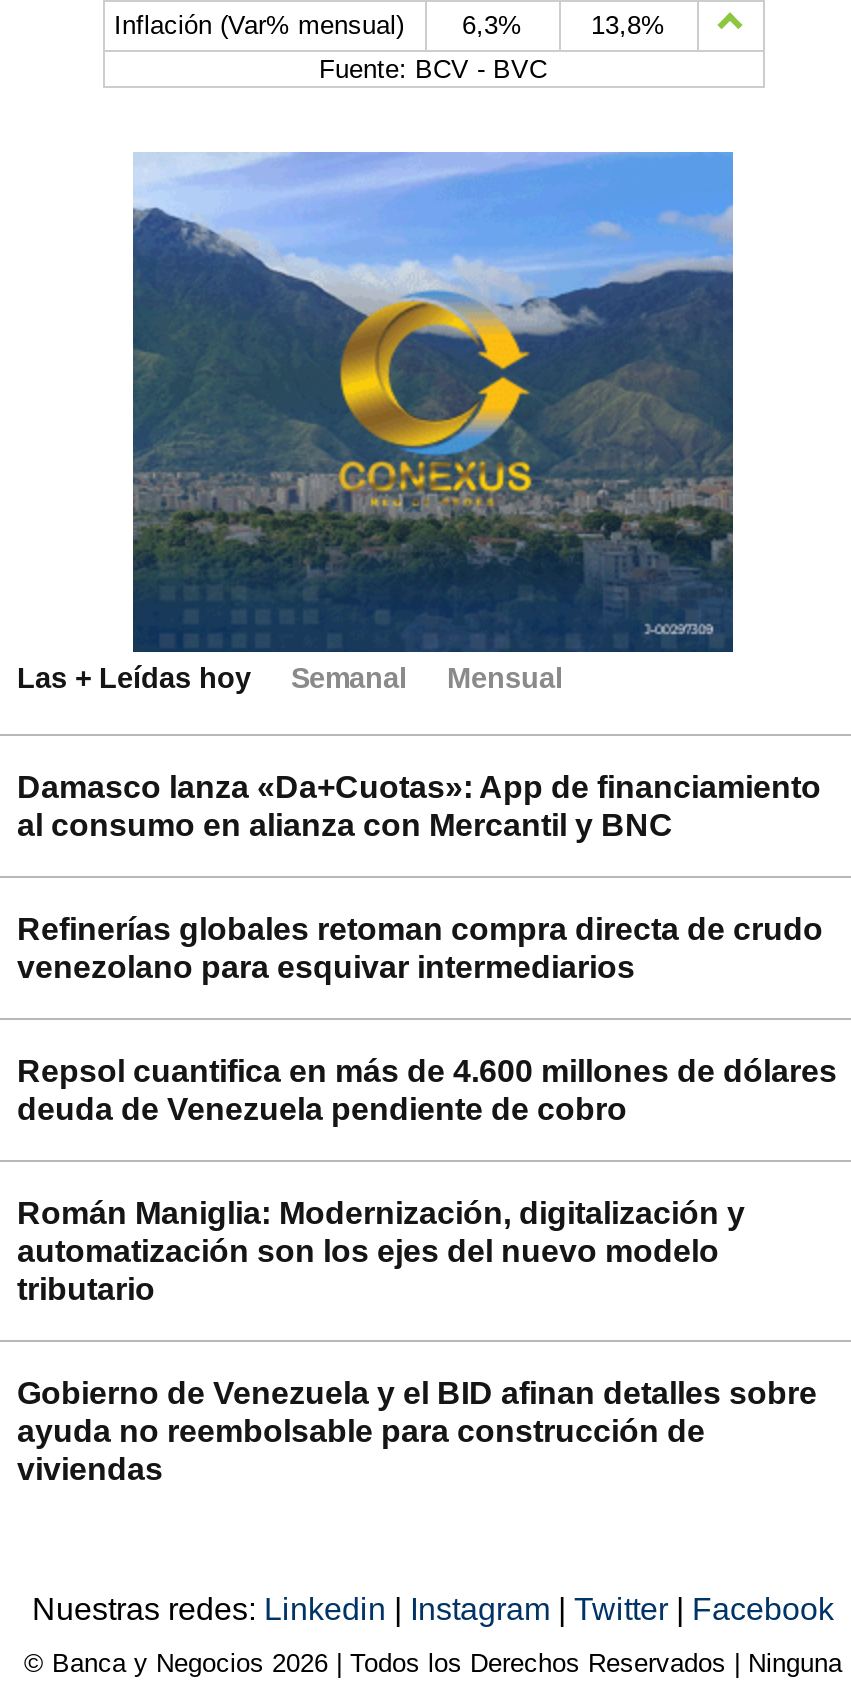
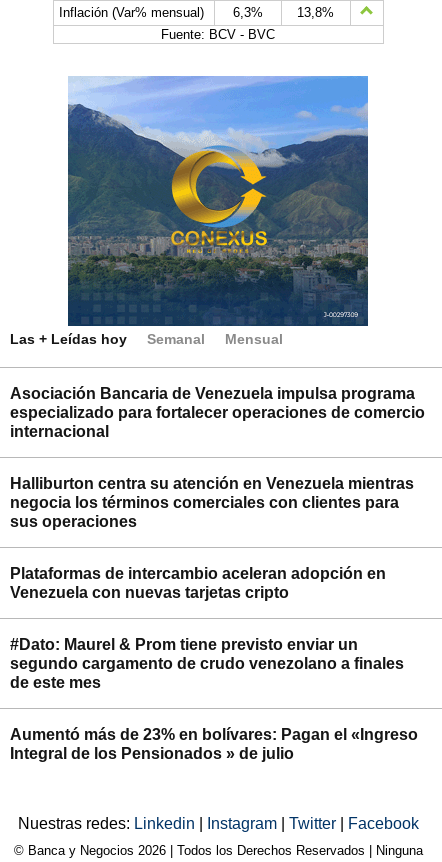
[17,770,821,842] Damasco lanza «Da+Cuotas»: App de financiamiento | al consumo en alianza con Mercantil y BNC -> [10,385,425,440] Asociación Bancaria de Venezuela impulsa programa | especializado para fortalecer operaciones de comercio | internacional
[17,912,823,984] Refinerías globales retoman compra directa de crudo | venezolano para esquivar intermediarios -> [10,475,414,530] Halliburton centra su atención en Venezuela mientras | negocia los términos comerciales con clientes para | sus operaciones
[17,1054,837,1126] Repsol cuantifica en más de 4.600 millones de dólares | deuda de Venezuela pendiente de cobro -> [10,565,386,601] Plataformas de intercambio aceleran adopción en | Venezuela con nuevas tarjetas cripto
[17,1196,745,1306] Román Maniglia: Modernización, digitalización y | automatización son los ejes del nuevo modelo | tributario -> [10,636,404,691] #Dato: Maurel & Prom tiene previsto enviar un | segundo cargamento de crudo venezolano a finales | de este mes
[17,1376,817,1486] Gobierno de Venezuela y el BID afinan detalles sobre | ayuda no reembolsable para construcción de | viviendas -> [10,726,418,762] Aumentó más de 23% en bolívares: Pagan el «Ingreso | Integral de los Pensionados » de julio

